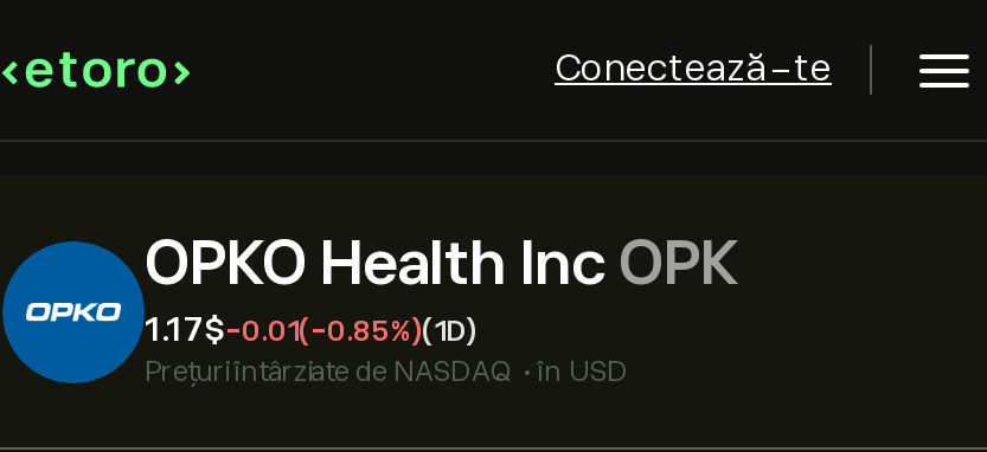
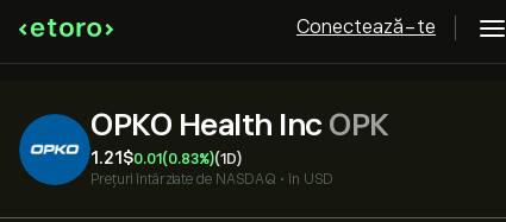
[145,310,476,348] 1.17$-0.01(-0.85%)(1D) -> [90,148,242,167] 1.21$0.01(0.83%)(1D)

